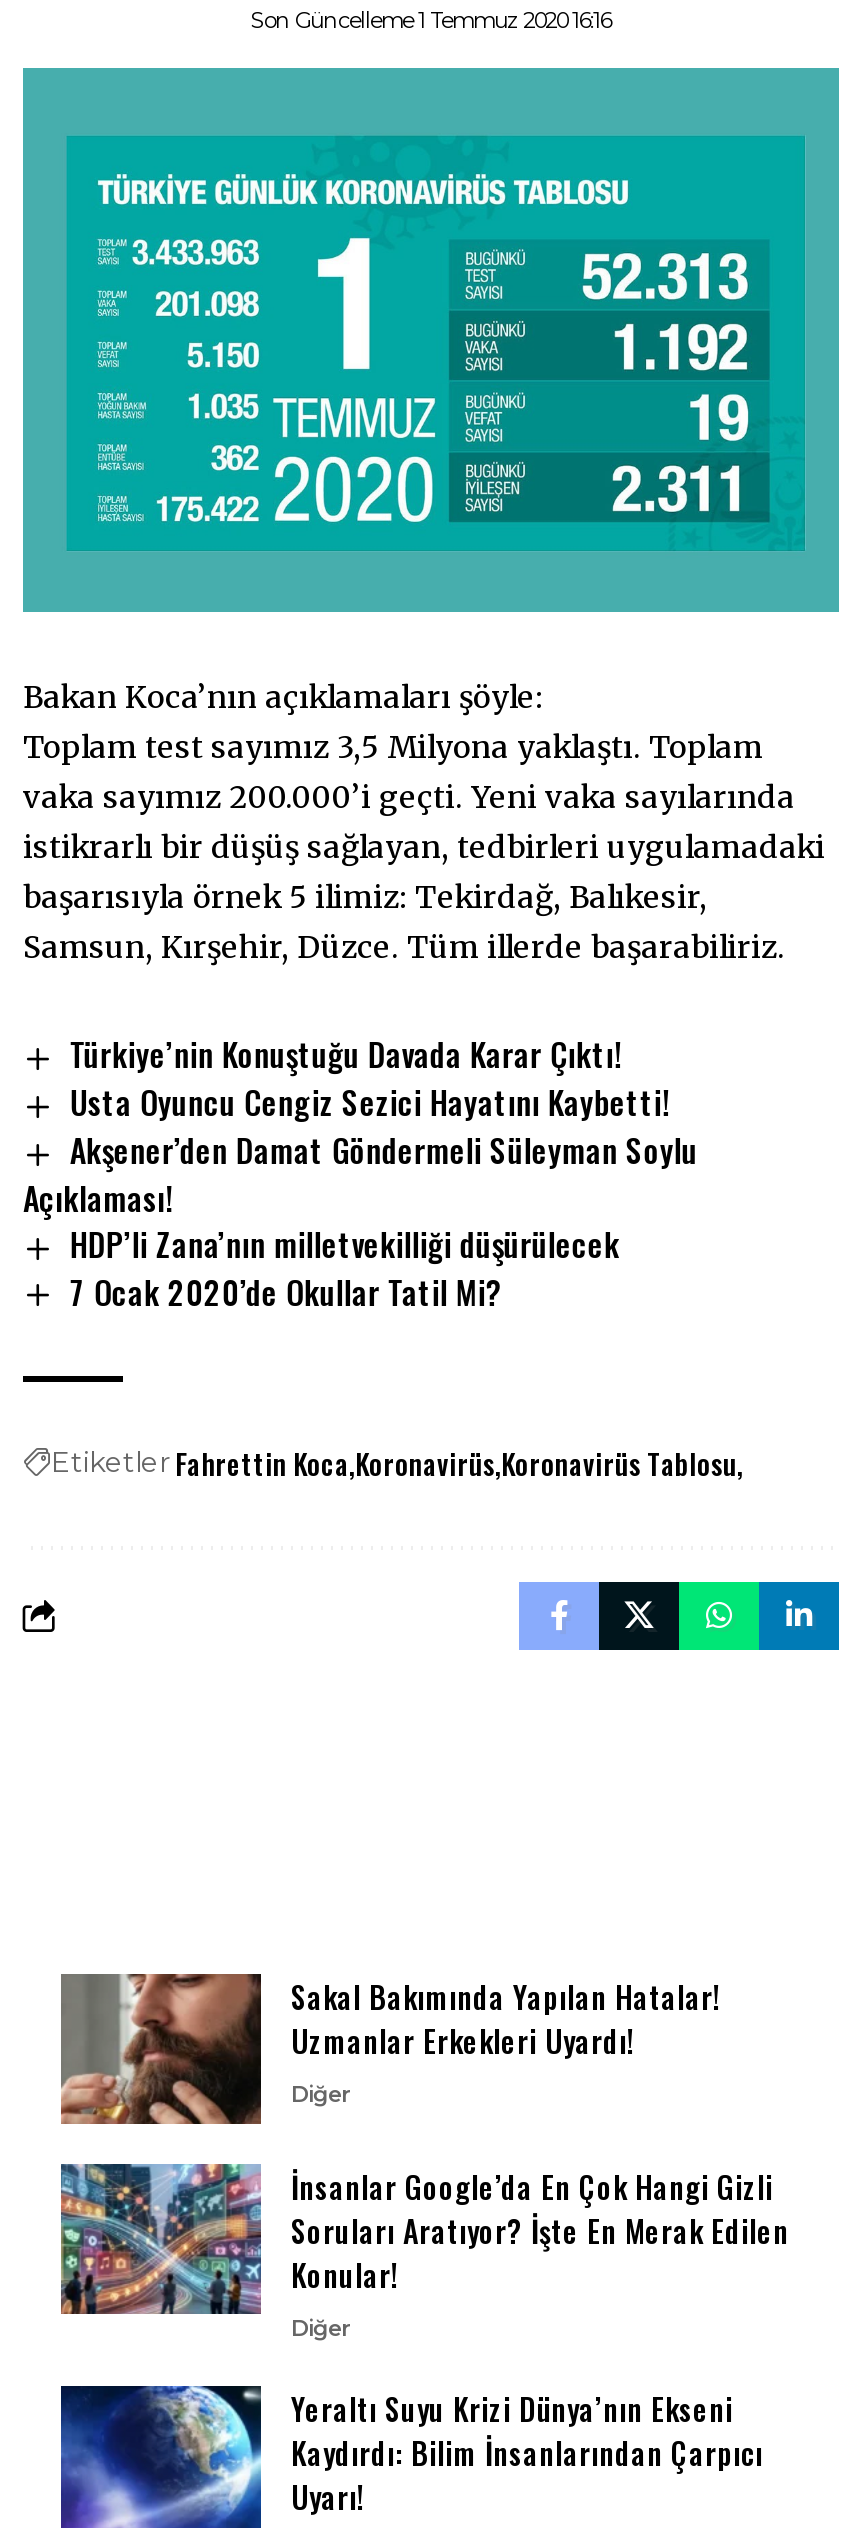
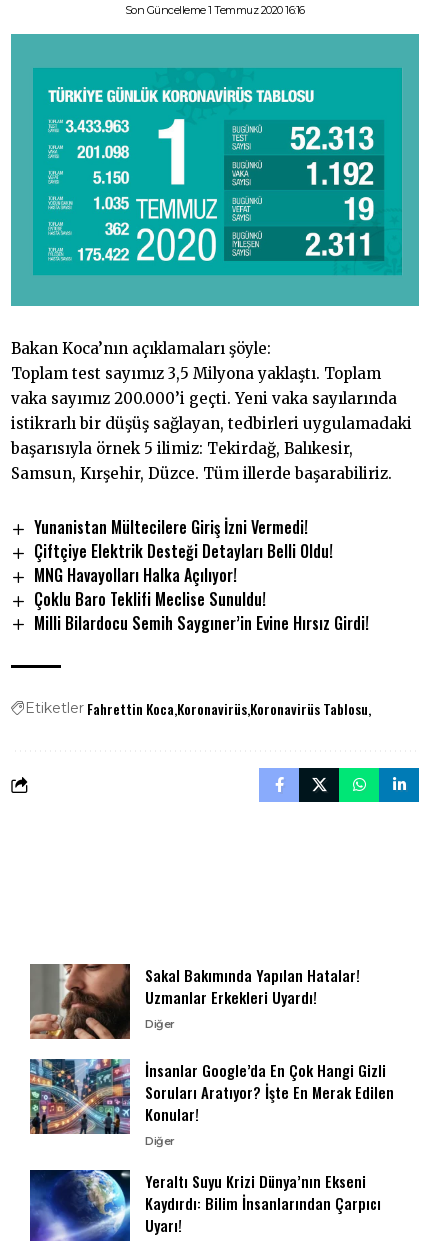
[23,1030,698,1315] Türkiye’nin Konuştuğu Davada Karar Çıktı! | Usta Oyuncu Cengiz Sezici Hayatını Kaybetti! | Akşener’den Damat Göndermeli Süleyman Soylu | Açıklaması! | HDP’li Zana’nın milletvekilliği düşürülecek | 7 Ocak 2020’de Okullar Tatil Mi? -> [34,515,369,634] Yunanistan Mültecilere Giriş İzni Vermedi! | Çiftçiye Elektrik Desteği Detayları Belli Oldu! | MNG Havayolları Halka Açılıyor! | Çoklu Baro Teklifi Meclise Sunuldu! | Milli Bilardocu Semih Saygıner’in Evine Hırsız Girdi!

